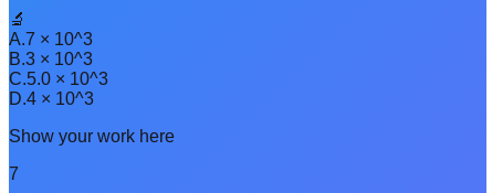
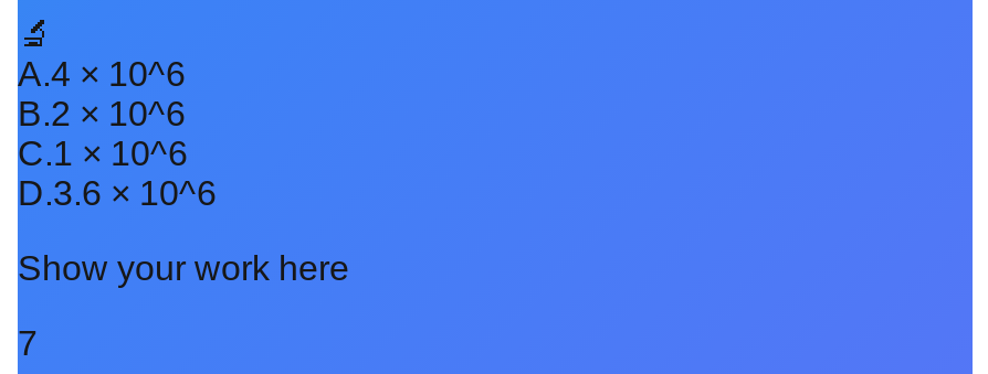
[9,30,93,49] A.7 × 10^3 -> [18,55,186,93] A.4 × 10^6
[9,50,93,68] B.3 × 10^3 -> [18,95,186,133] B.2 × 10^6
[9,70,108,88] C.5.0 × 10^3 -> [18,135,188,172] C.1 × 10^6
[9,89,94,108] D.4 × 10^3 -> [18,175,217,212] D.3.6 × 10^6

